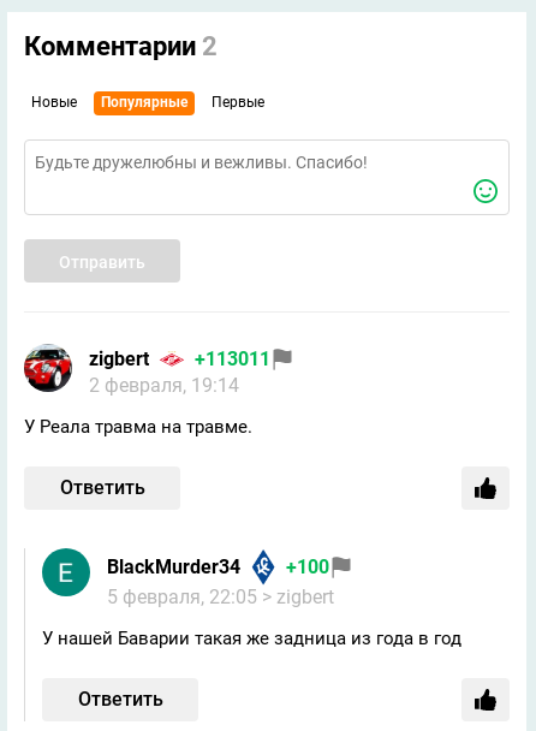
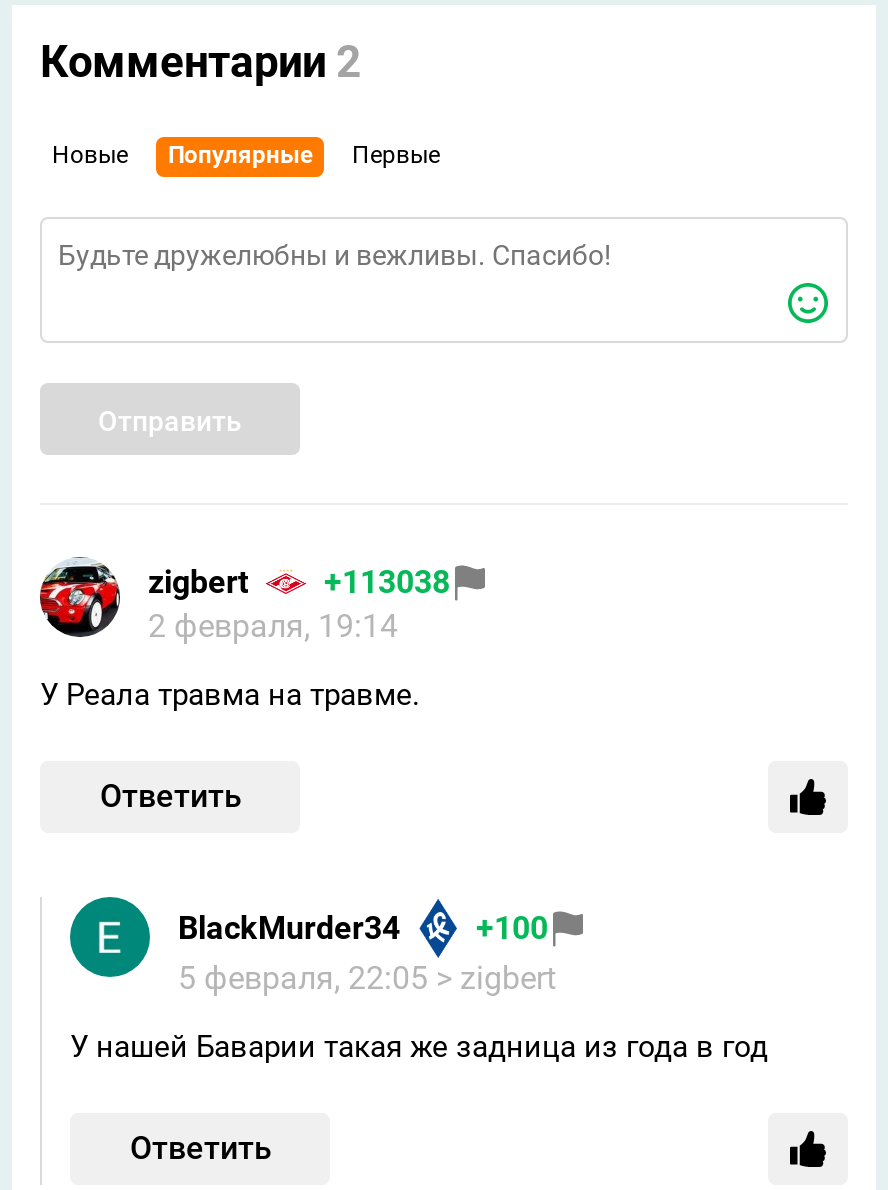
[89,347,270,370] zigbert +113011 -> [148,563,450,601] zigbert +113038

